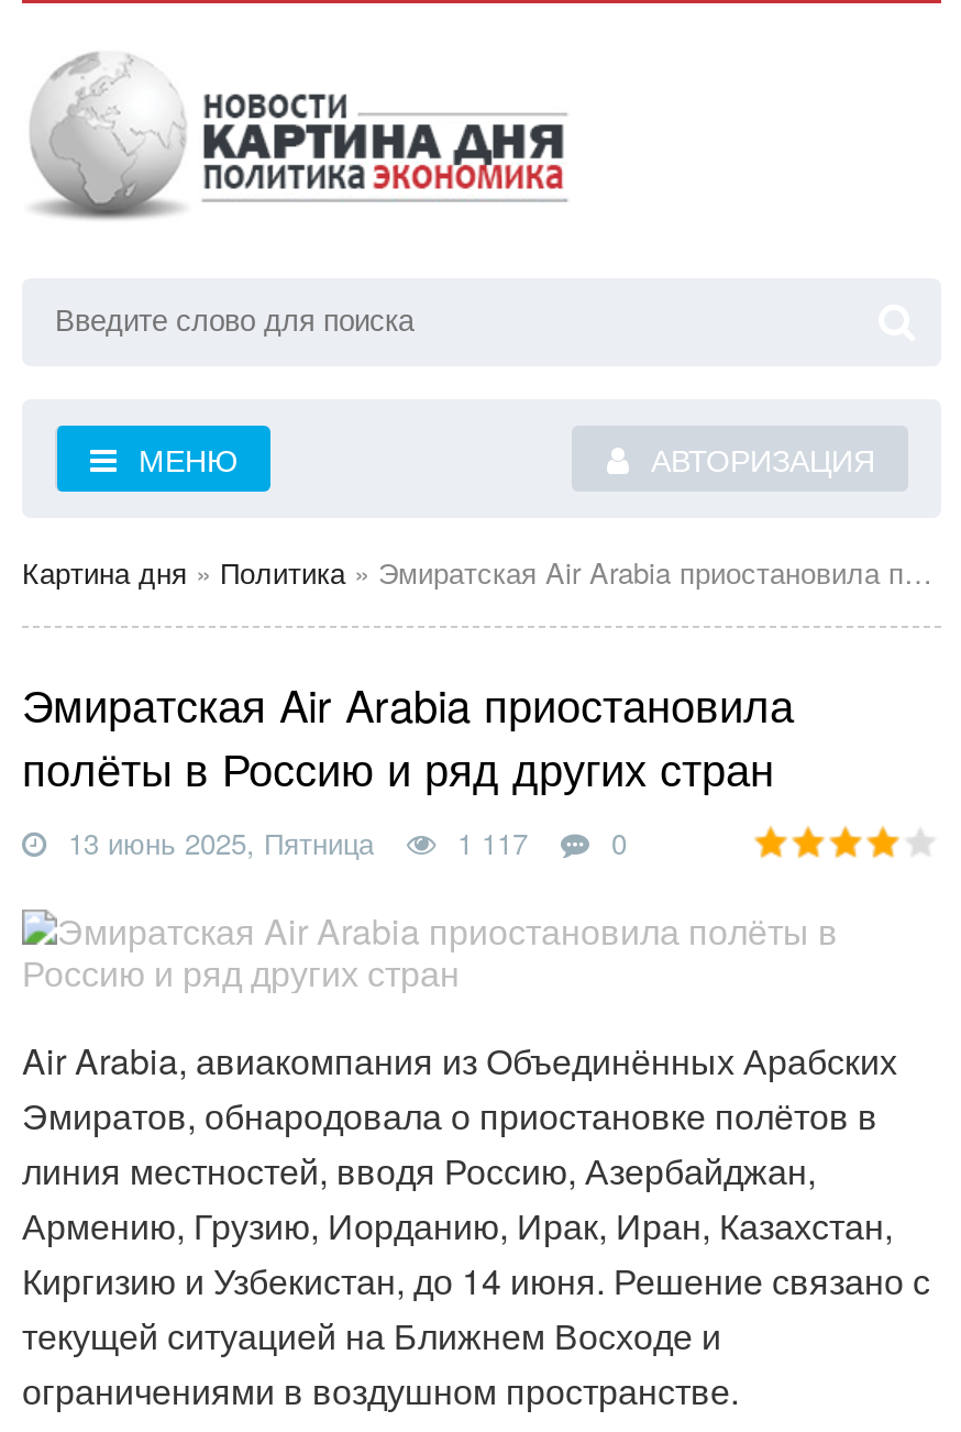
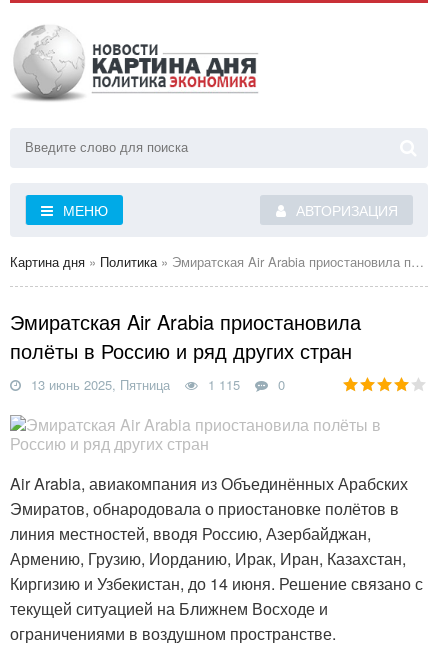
[68,822,627,863] 13 июнь 2025, Пятница 1 117 0 -> [31,375,285,394] 13 июнь 2025, Пятница 1 115 0

